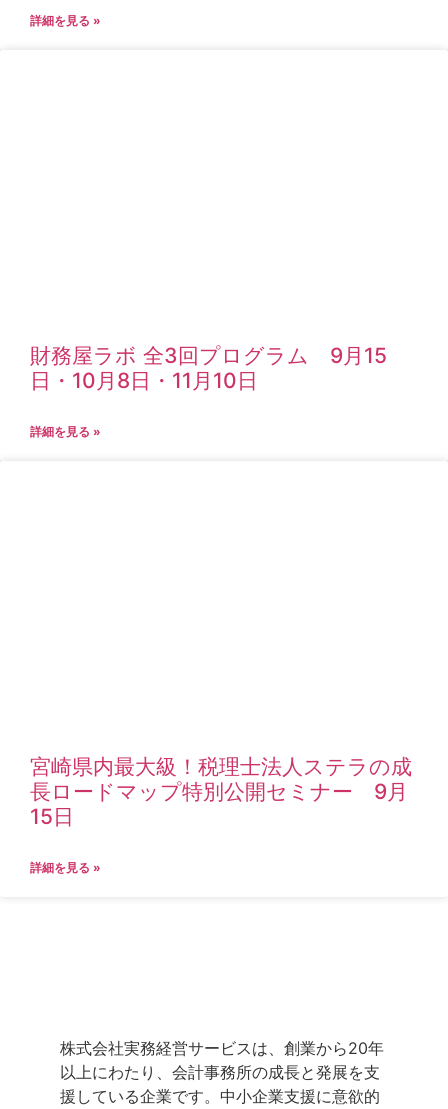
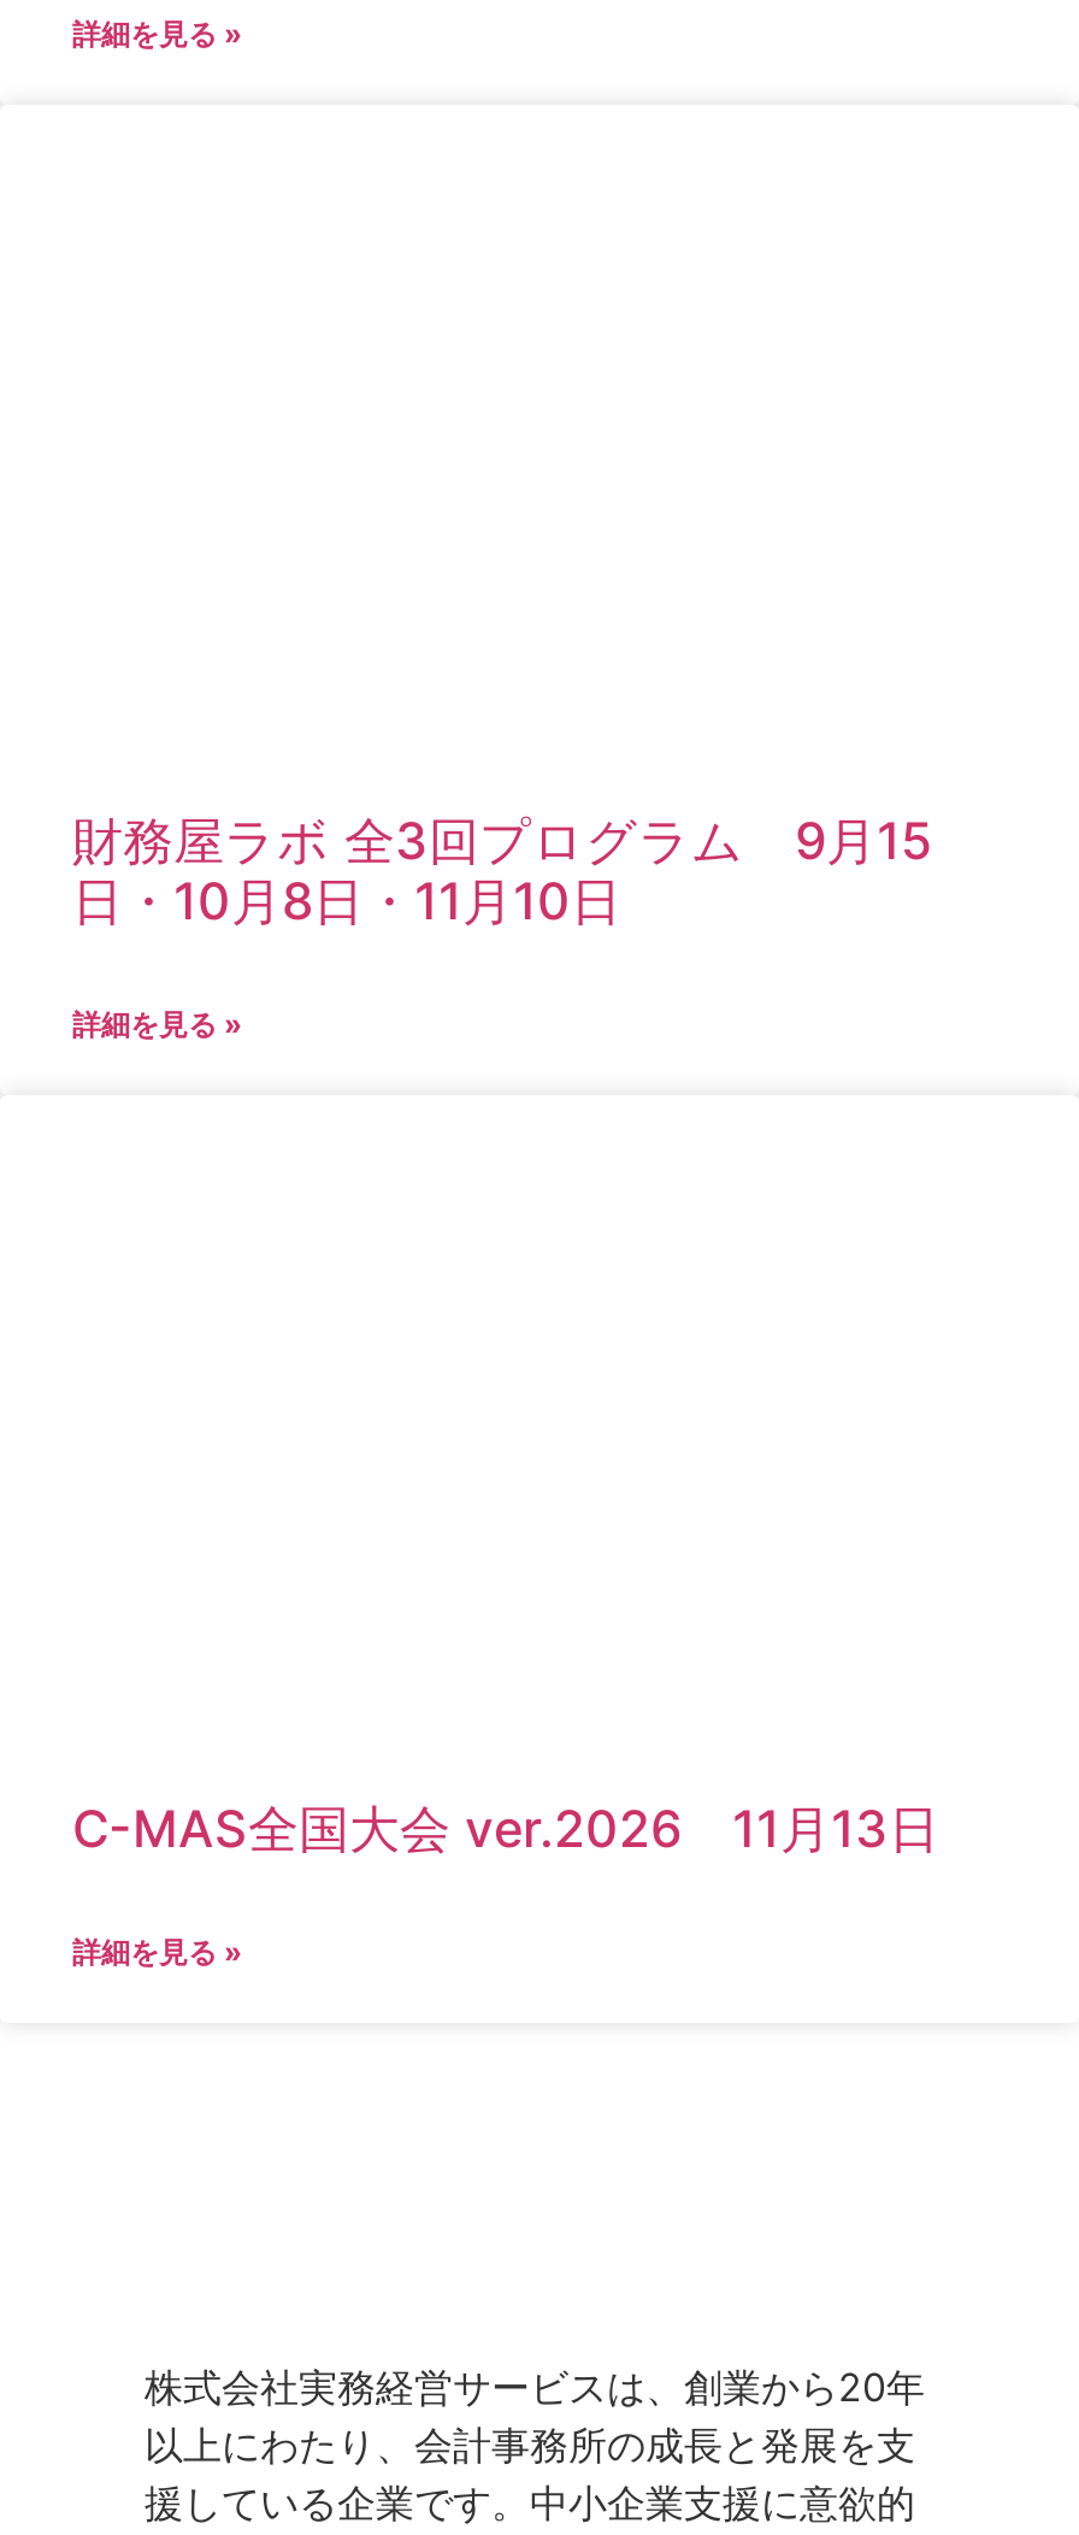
[30,754,412,829] 宮崎県内最大級！税理士法人ステラの成 | 長ロードマップ特別公開セミナー 9月 | 15日 -> [72,1800,939,1860] C-MAS全国大会 ver.2026 11月13日

